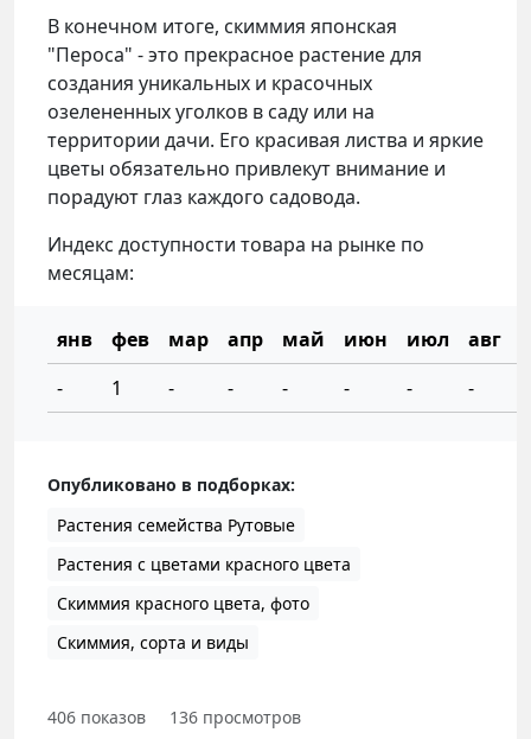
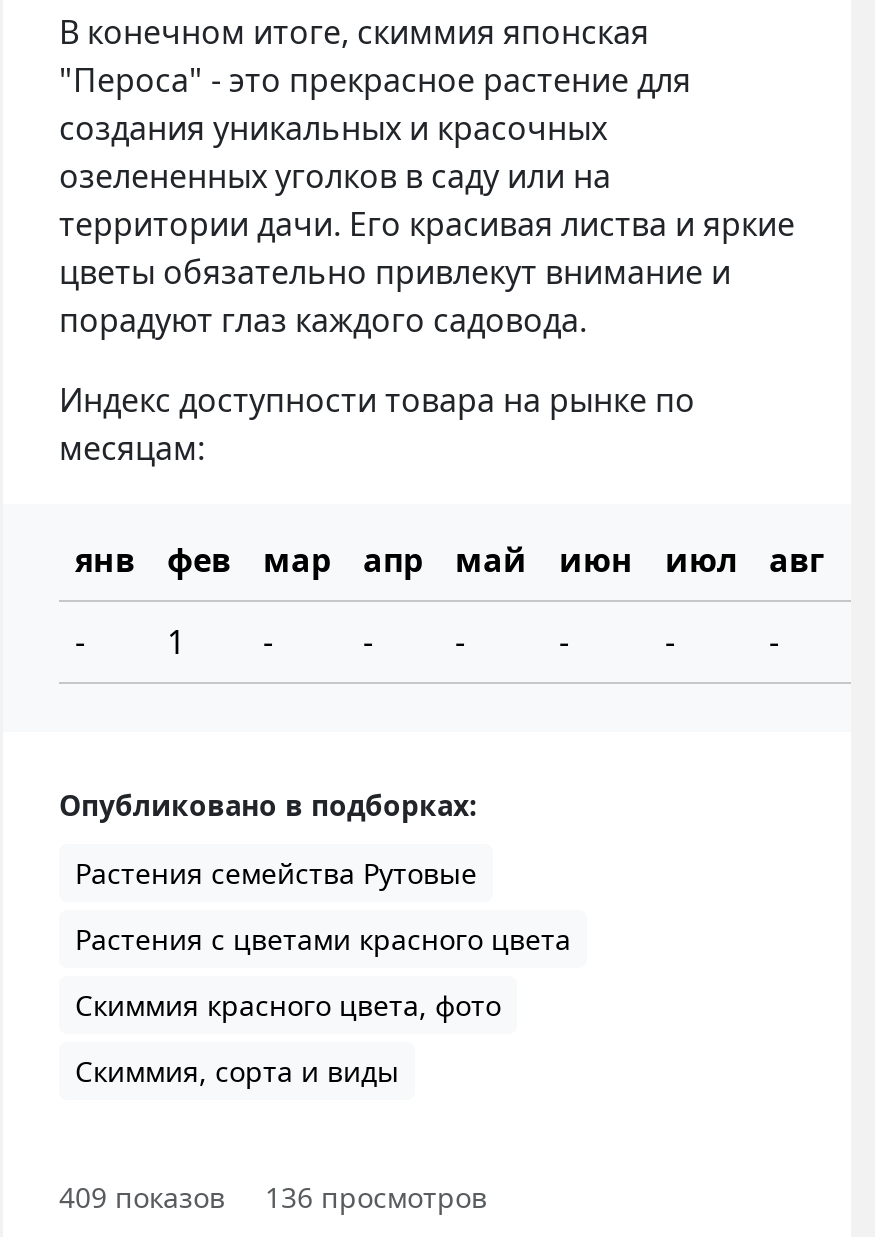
[47,705,301,728] 406 показов 136 просмотров -> [59,1177,487,1215] 409 показов 136 просмотров

